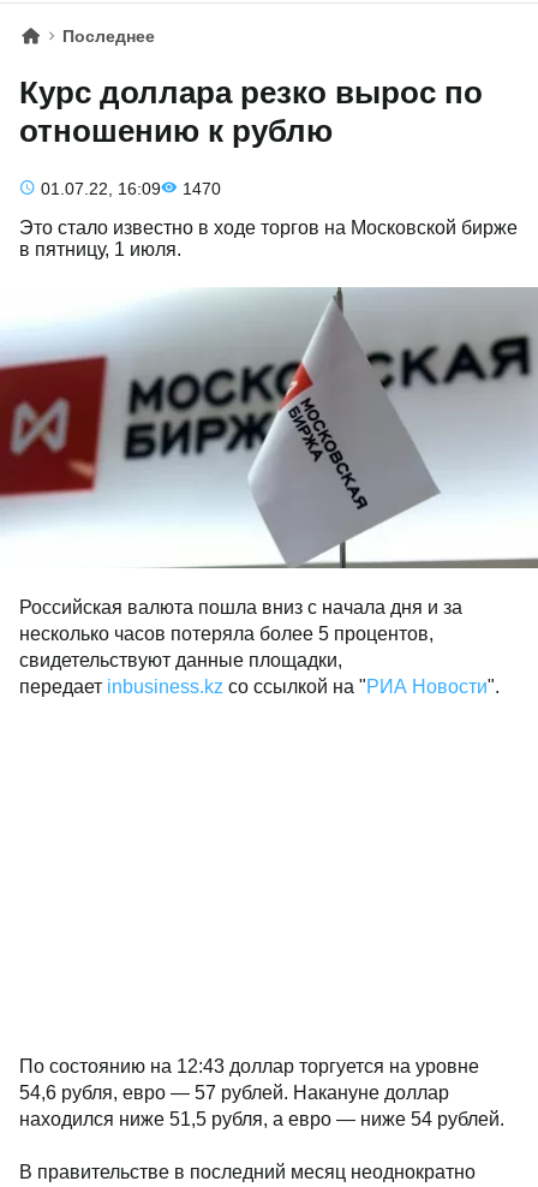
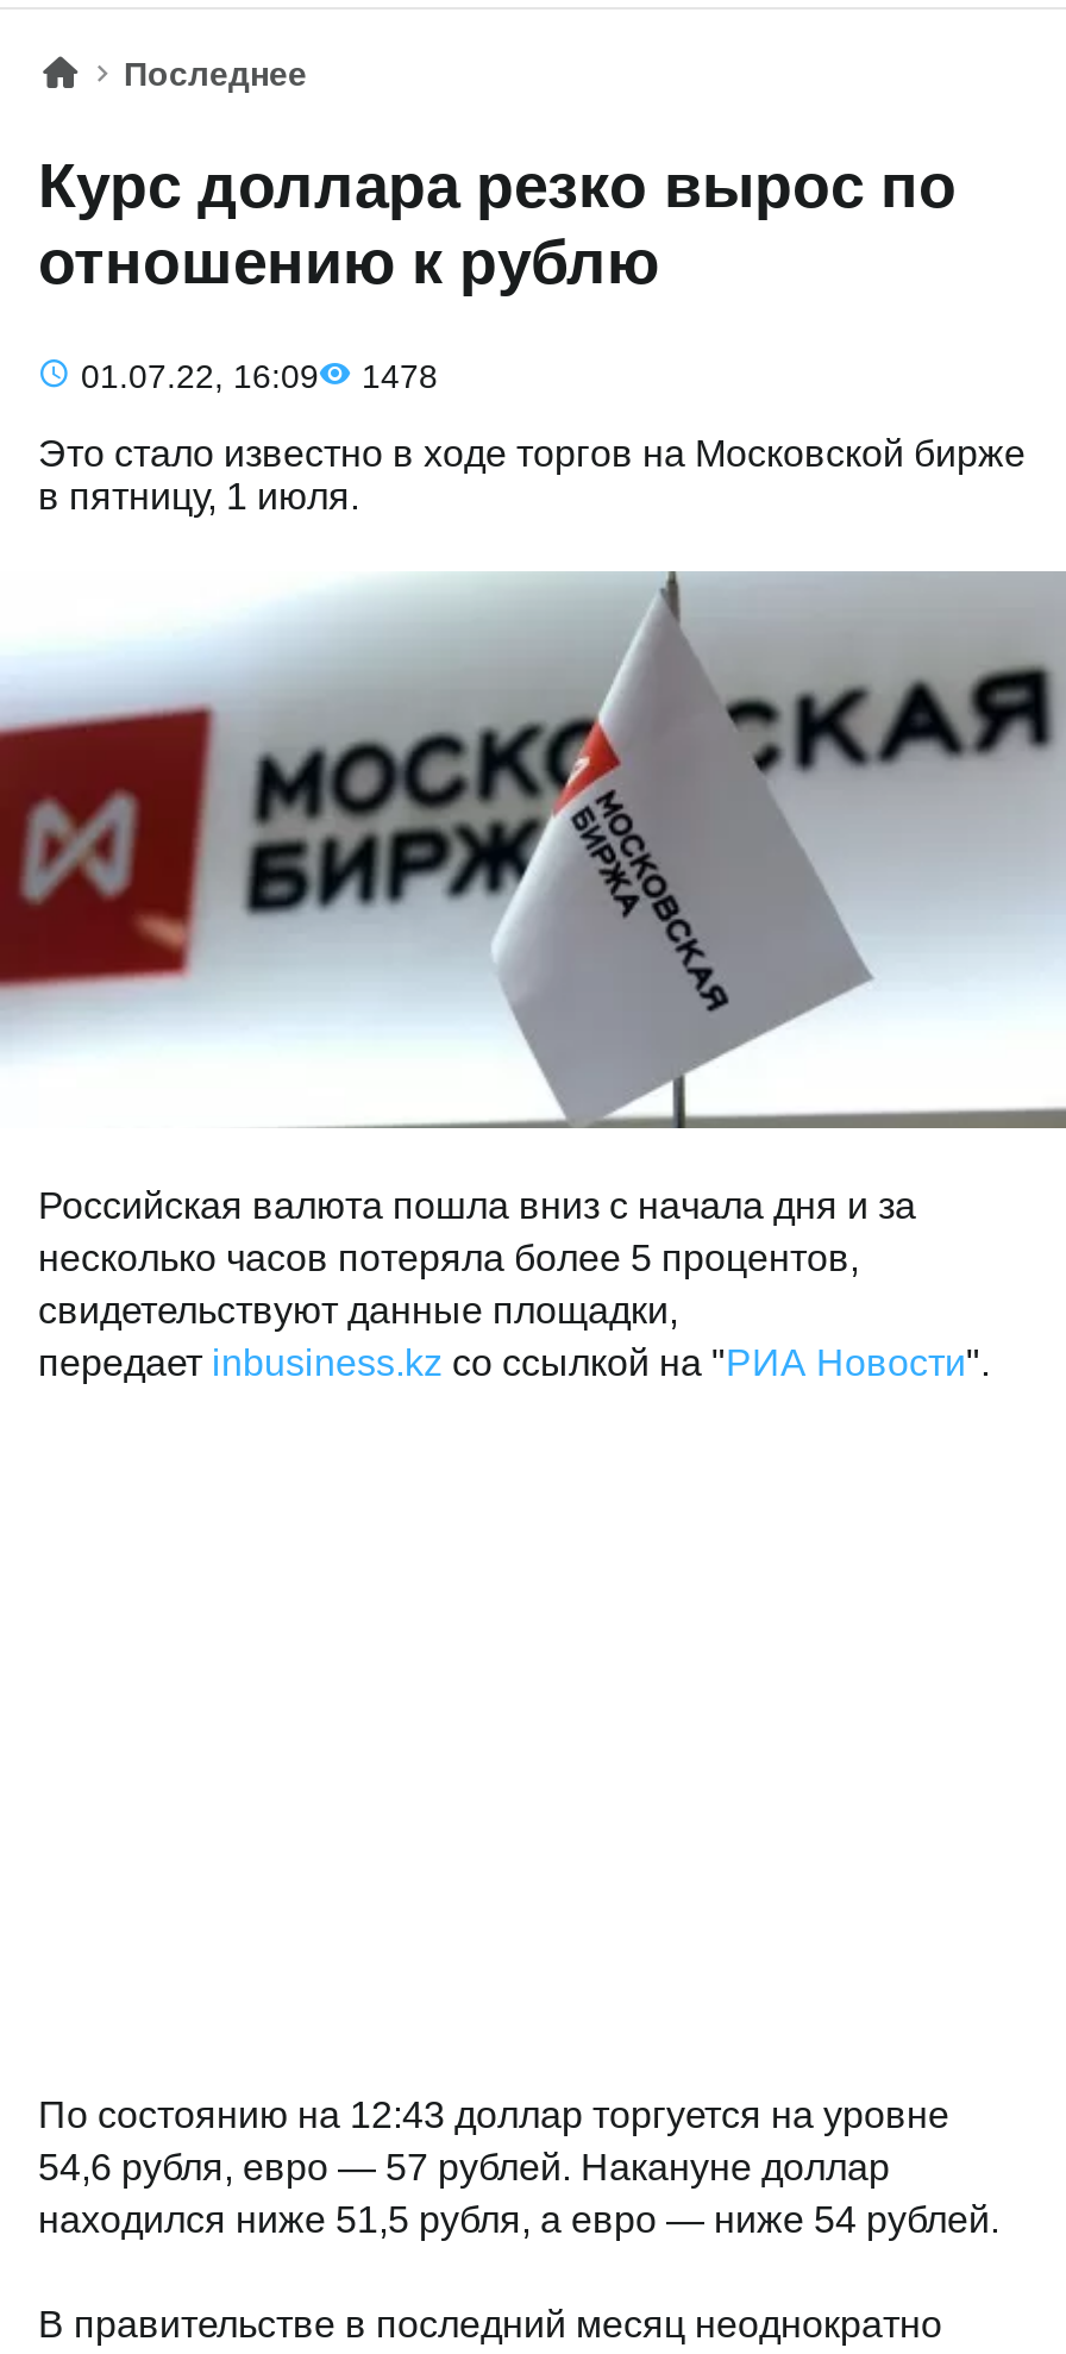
[41,179,221,198] 01.07.22, 16:09 1470 -> [81,357,438,395] 01.07.22, 16:09 1478

